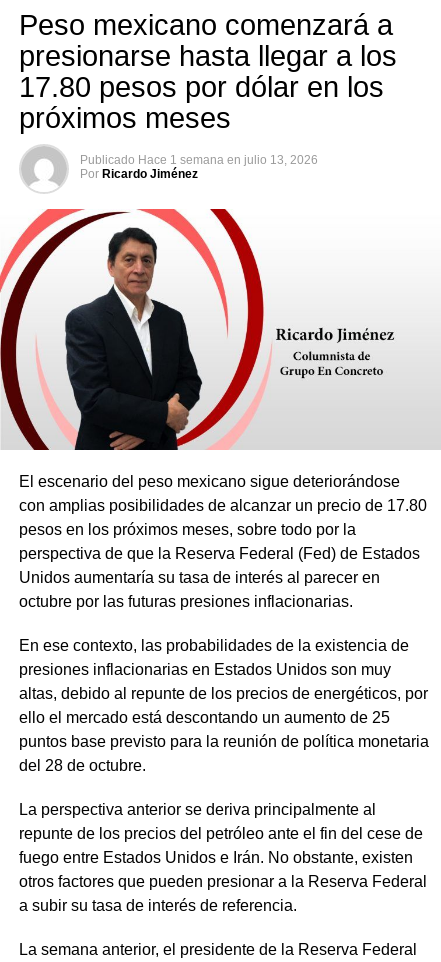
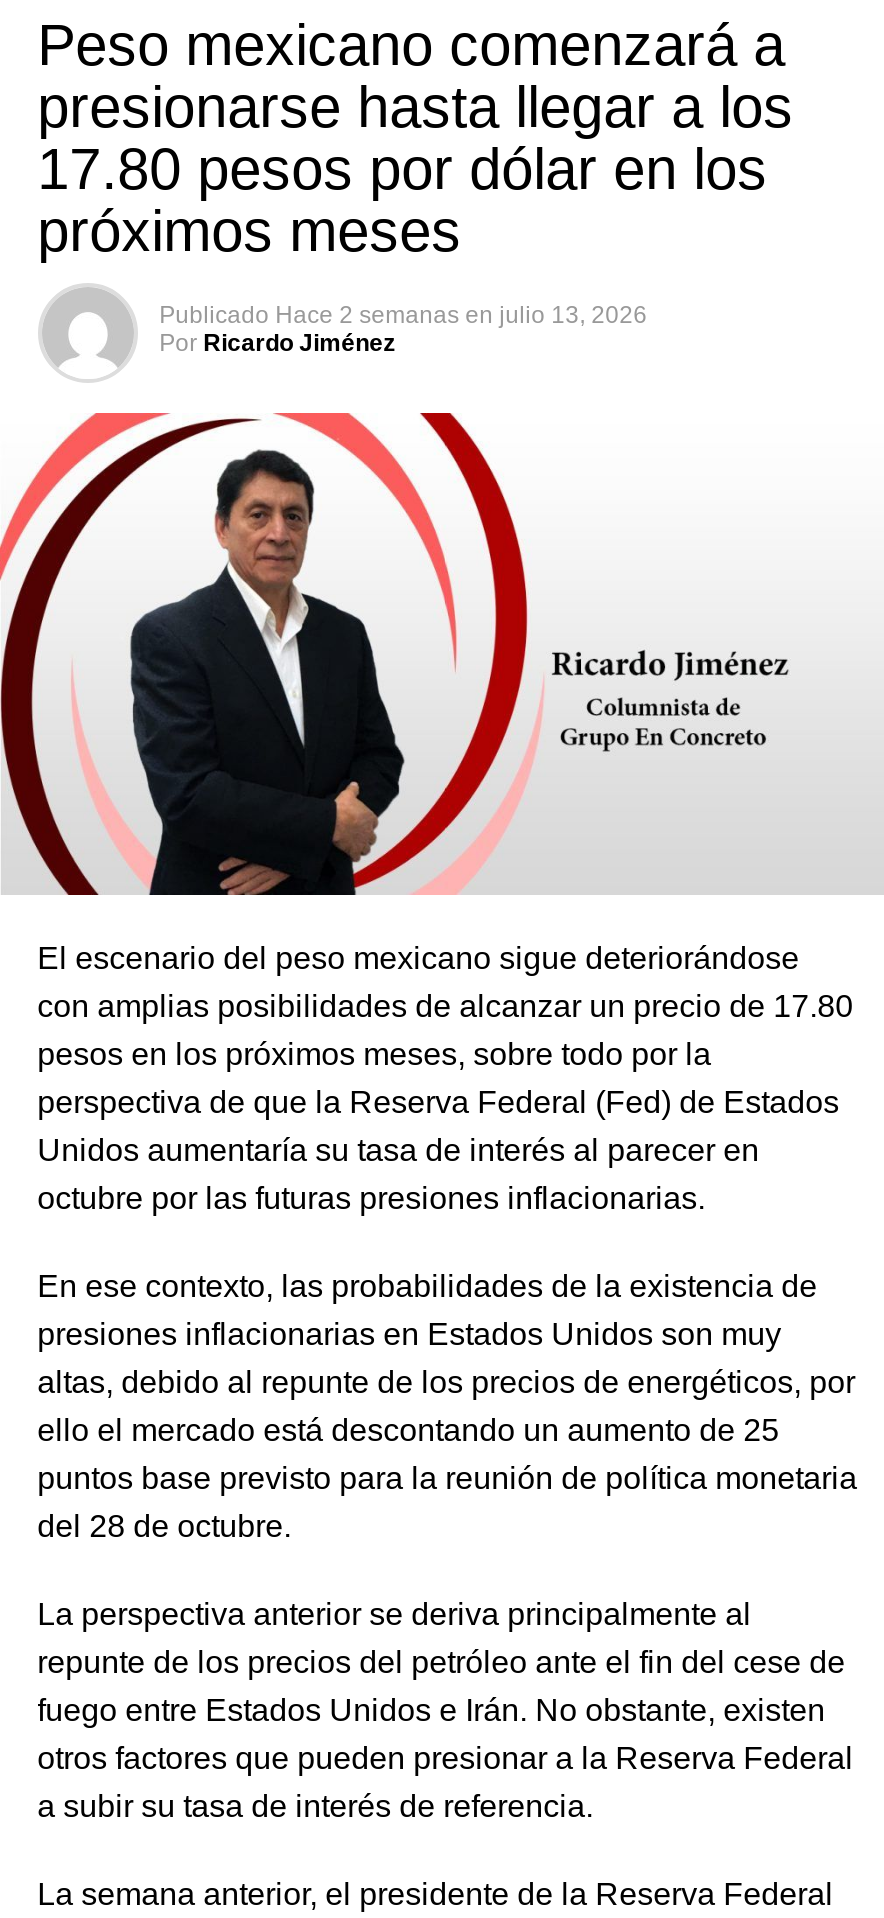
[80,153,318,167] Publicado Hace 1 semana en julio 13, 2026 -> [159,300,647,328] Publicado Hace 2 semanas en julio 13, 2026

